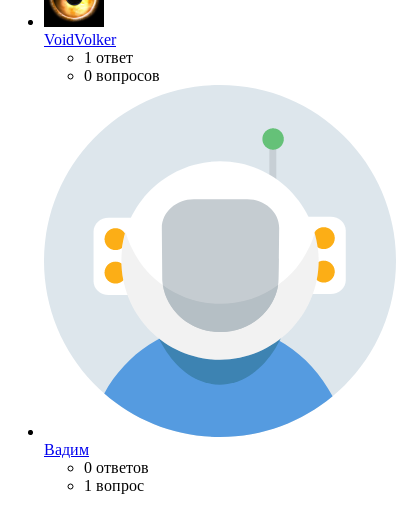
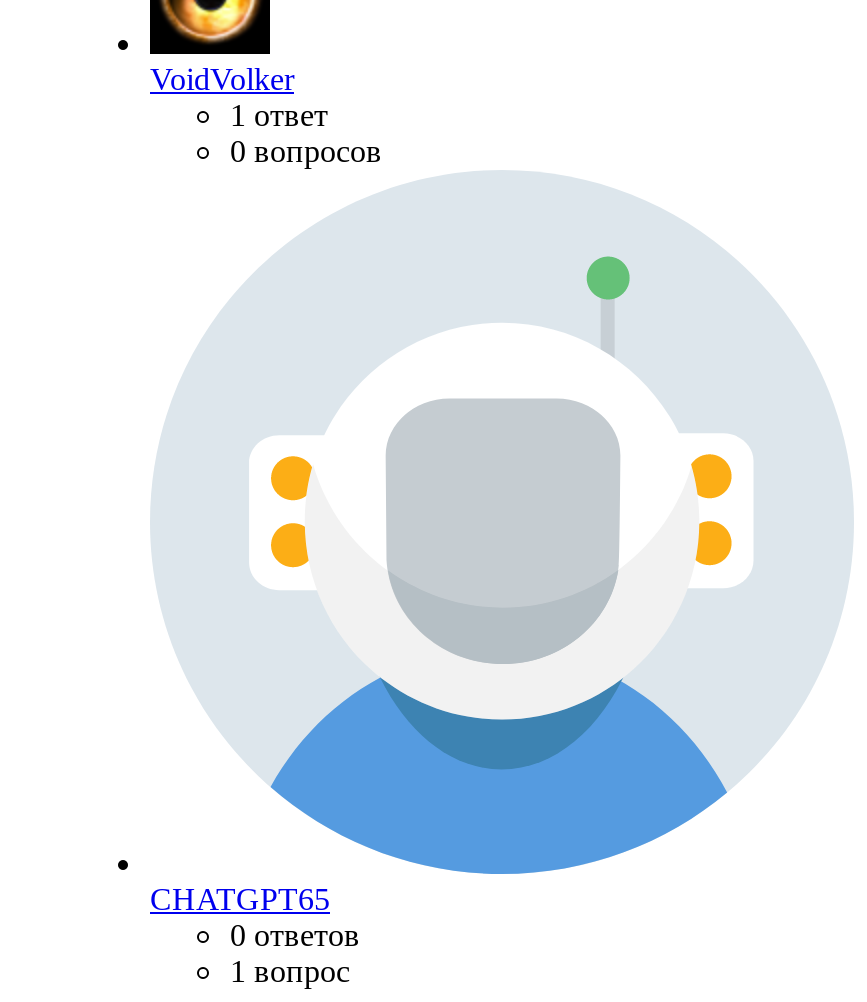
[44,441,89,458] Вадим -> [150,881,330,915] CHATGPT65

